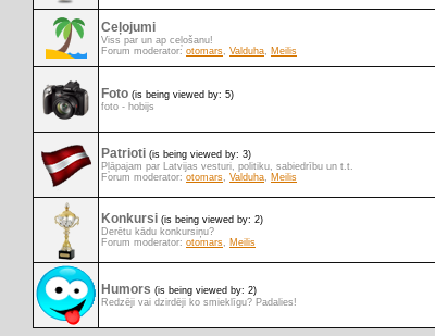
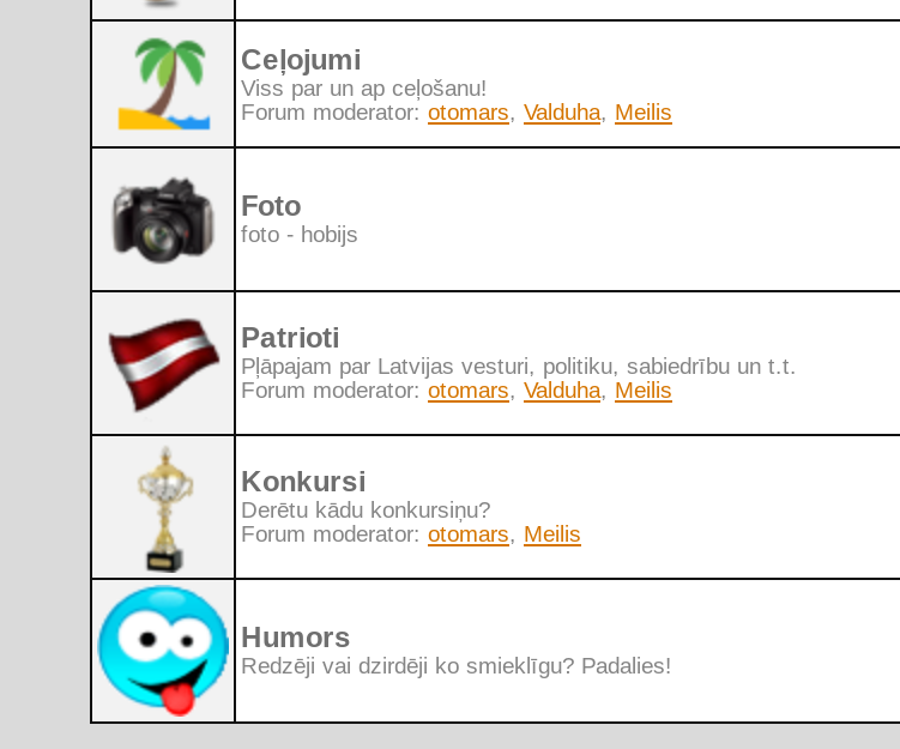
[101,86,234,101] Foto (is being viewed by: 5) -> [241,189,301,223] Foto
[101,146,251,161] Patrioti (is being viewed by: 3) -> [241,321,339,355] Patrioti
[101,211,263,226] Konkursi (is being viewed by: 2) -> [241,465,366,499] Konkursi
[101,282,257,297] Humors (is being viewed by: 2) -> [241,621,351,654] Humors

